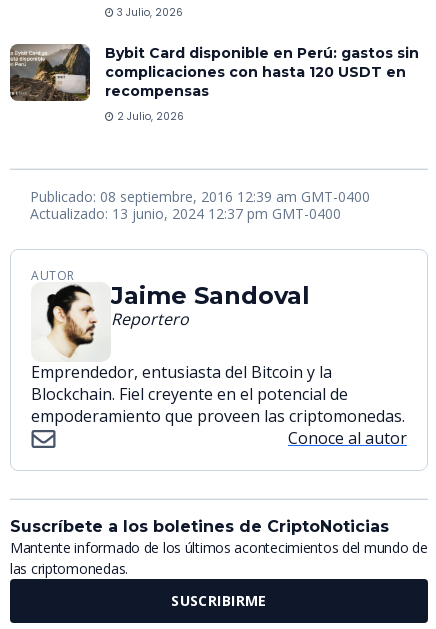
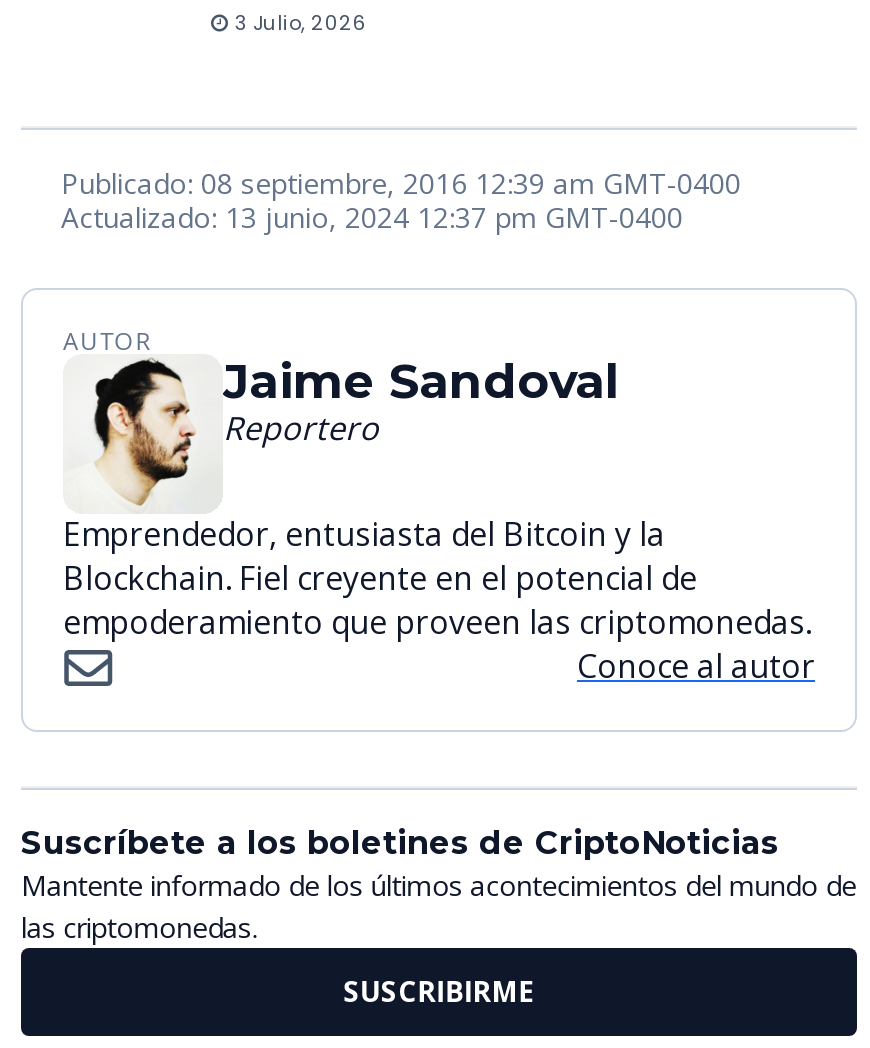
[9,43,419,124] [image] | Bybit Card disponible en Perú: gastos sin | complicaciones con hasta 120 USDT en | recompensas | 2 Julio, 2026 -> none

